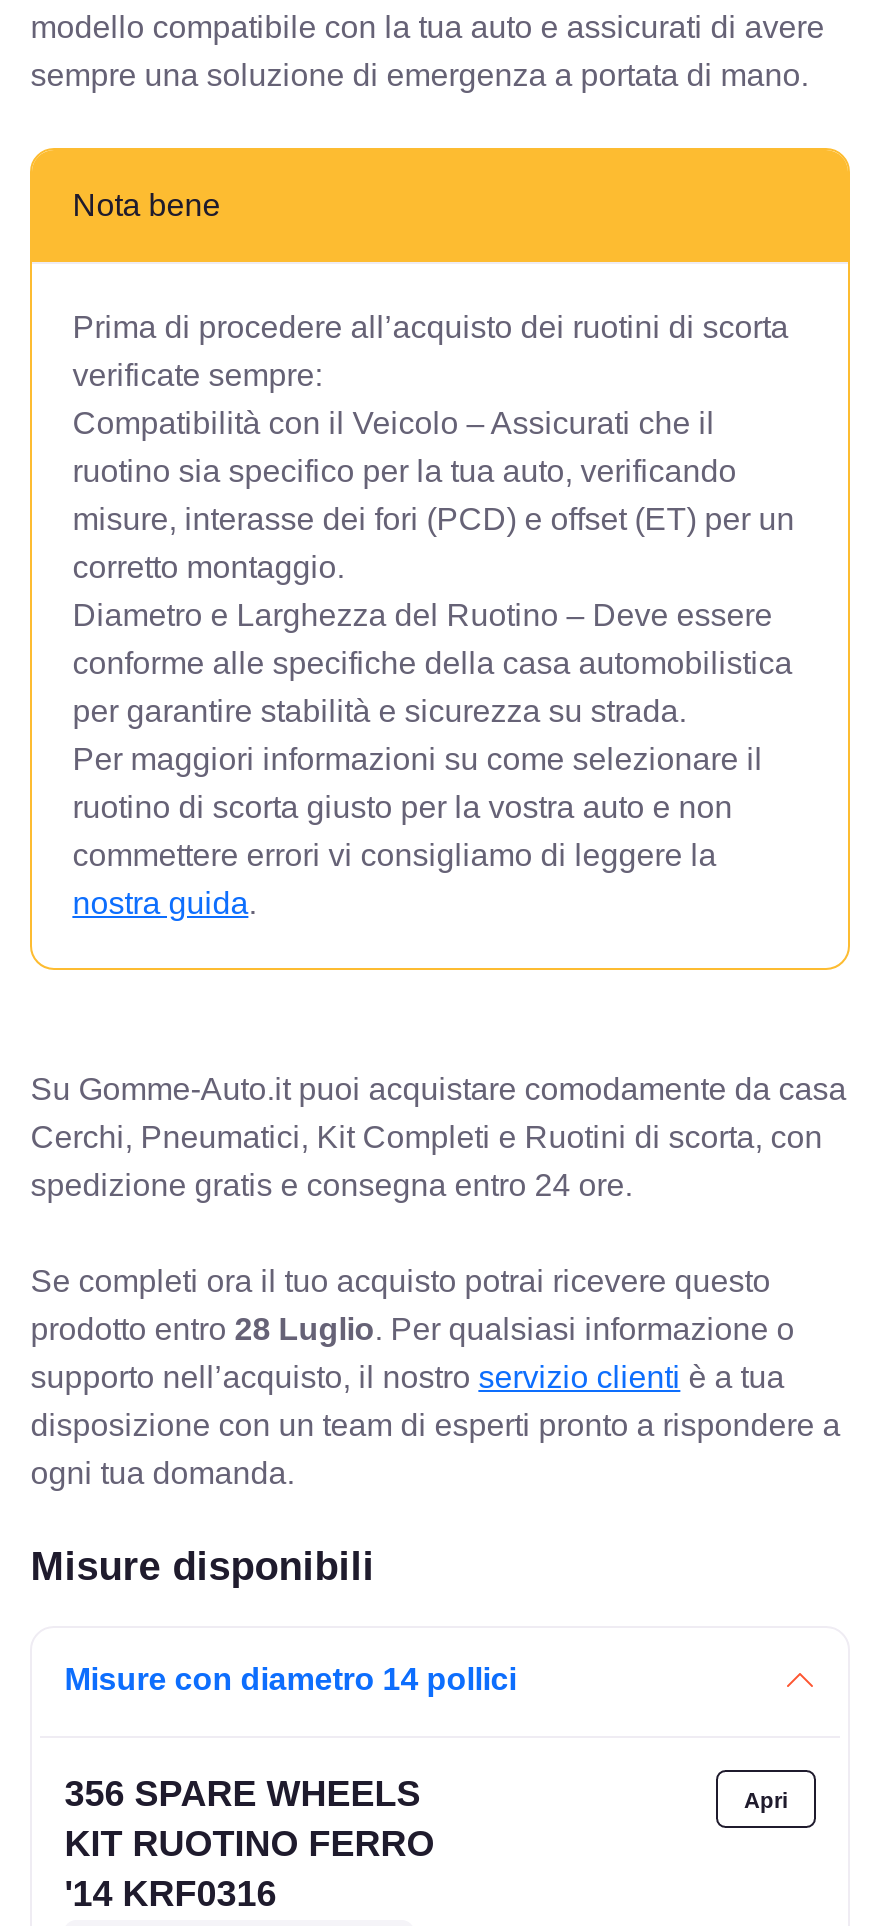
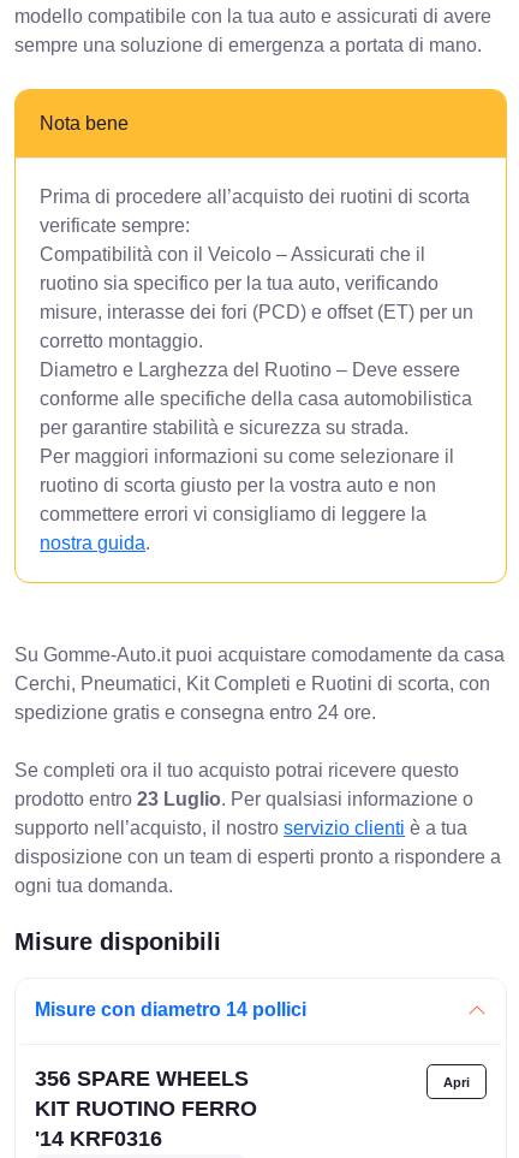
[30,1311,794,1345] prodotto entro 28 Luglio. Per qualsiasi informazione o -> [15,788,474,809] prodotto entro 23 Luglio. Per qualsiasi informazione o

